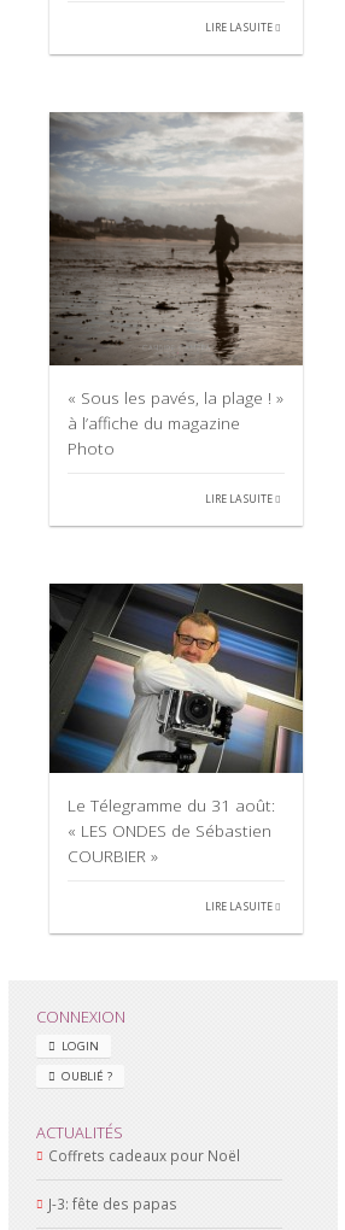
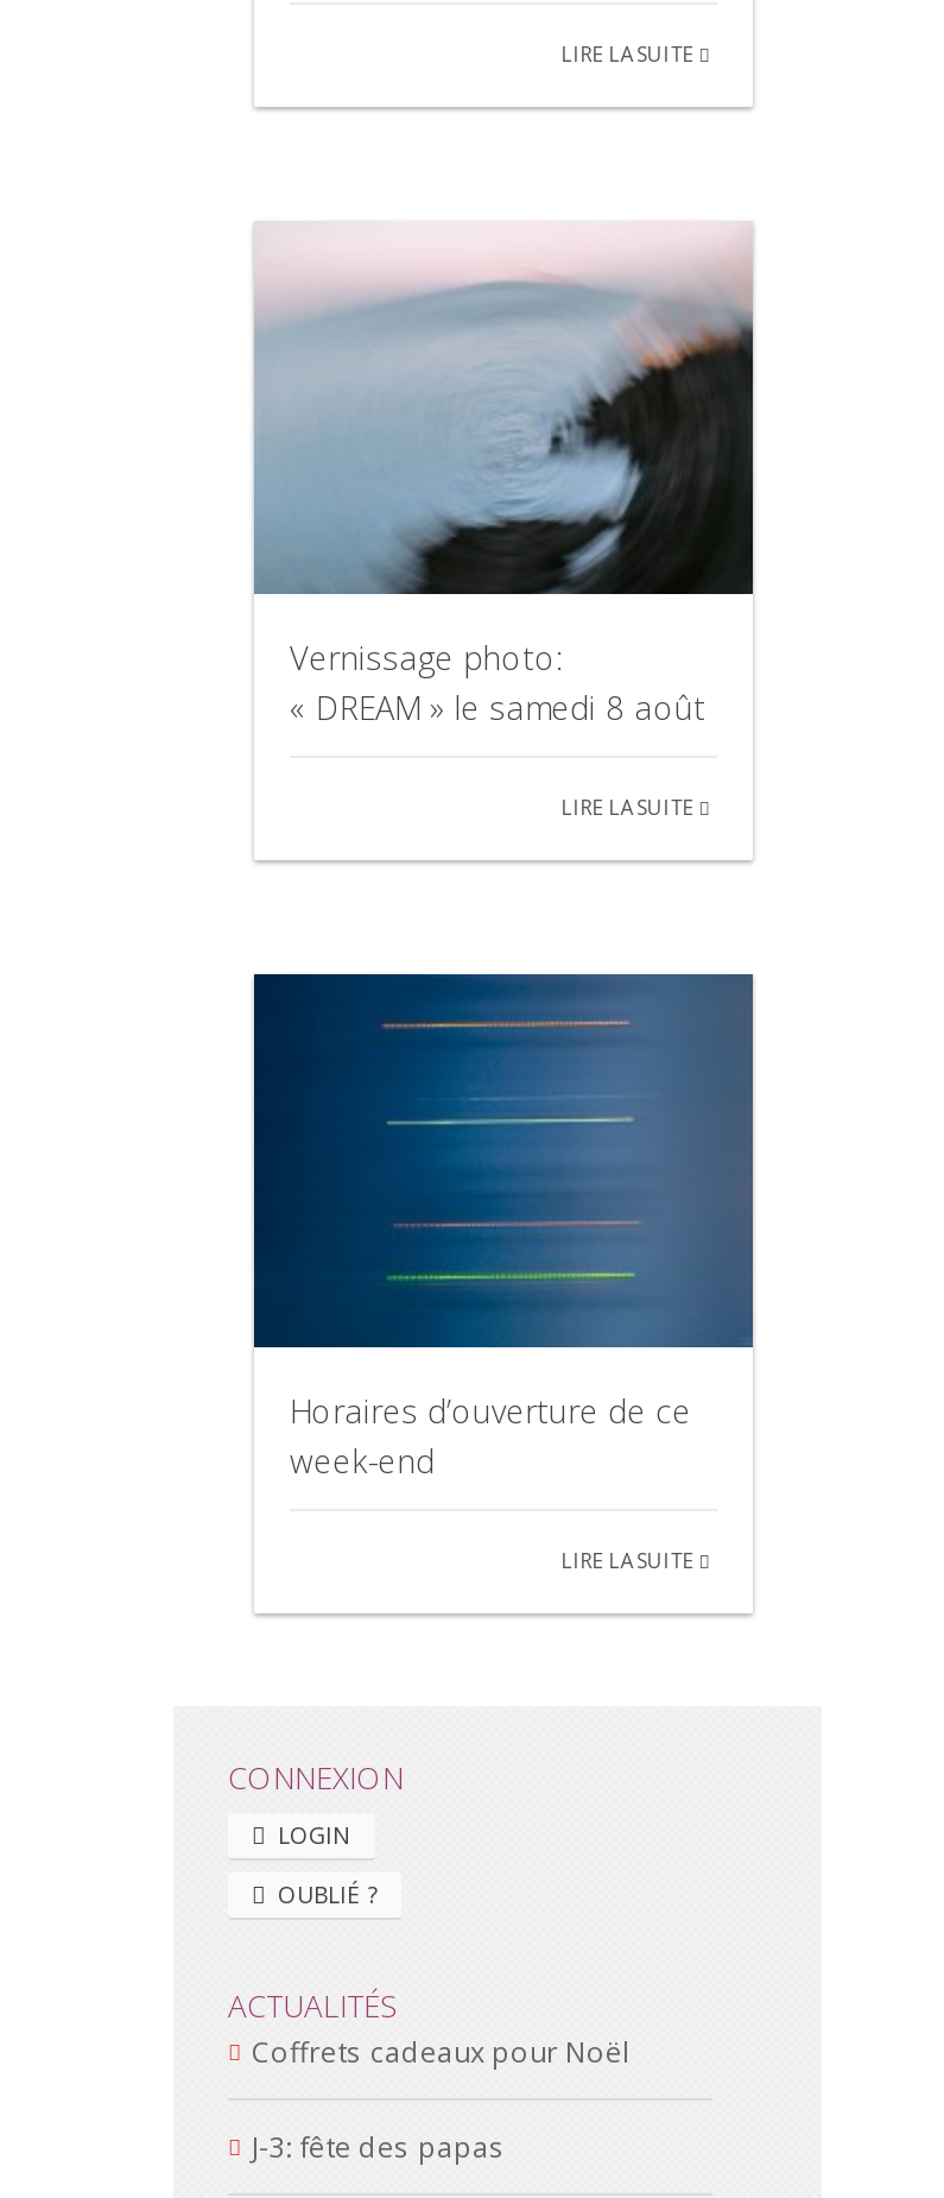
[48,112,304,459] [image] | « Sous les pavés, la plage ! » | à l’affiche du magazine | Photo -> [252,223,753,729] [image] | Vernissage photo: | « DREAM » le samedi 8 août
[49,582,304,867] [image] | Le Télegramme du 31 août: | « LES ONDES de Sébastien | COURBIER » -> [254,972,753,1482] [image] | Horaires d’ouverture de ce | week-end

